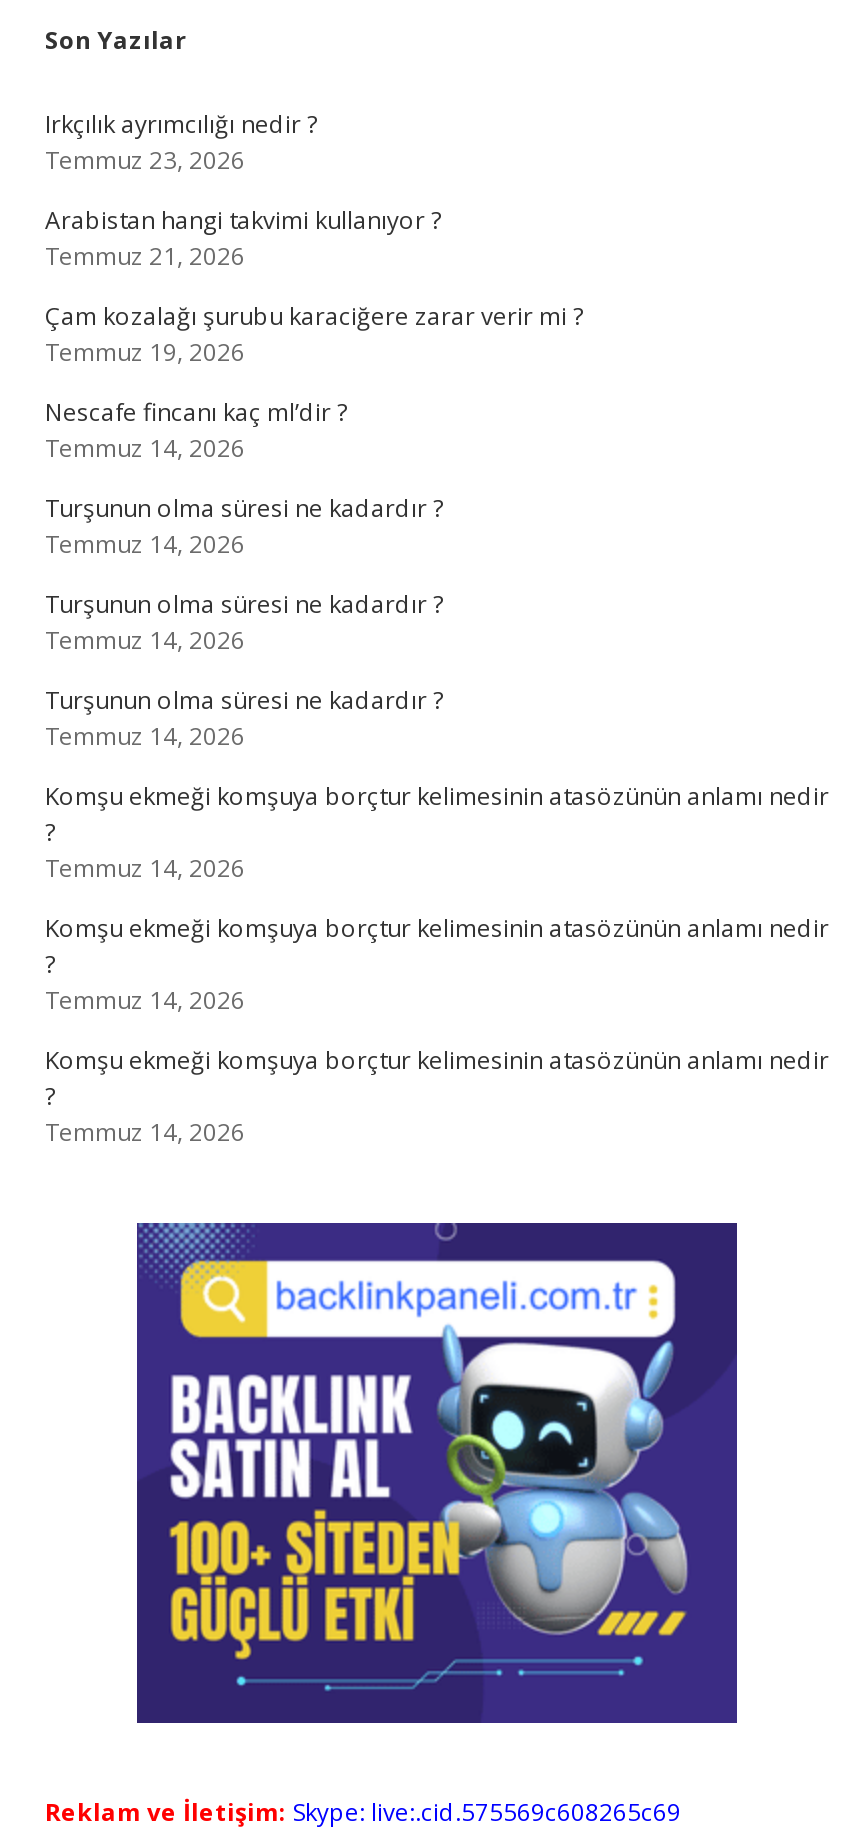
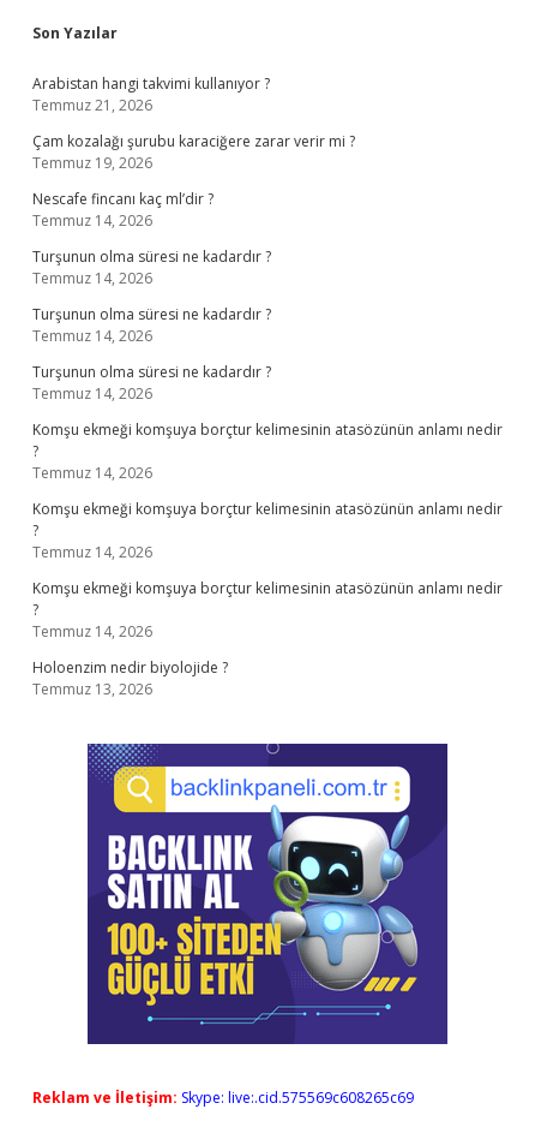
[45,107,317,177] Irkçılık ayrımcılığı nedir ? | Temmuz 23, 2026 -> none
moved [45,203,829,1149] -> [32,73,503,642]: Arabistan hangi takvimi kullanıyor ? | Temmuz 21, 2026 | Çam kozalağı şurubu karaciğere zarar verir mi ? | ... | Komşu ekmeği komşuya borçtur kelimesinin atasözünün anlamı nedir | Temmuz 14, 2026
none -> [32,657,228,699] Holoenzim nedir biyolojide ? | Temmuz 13, 2026

